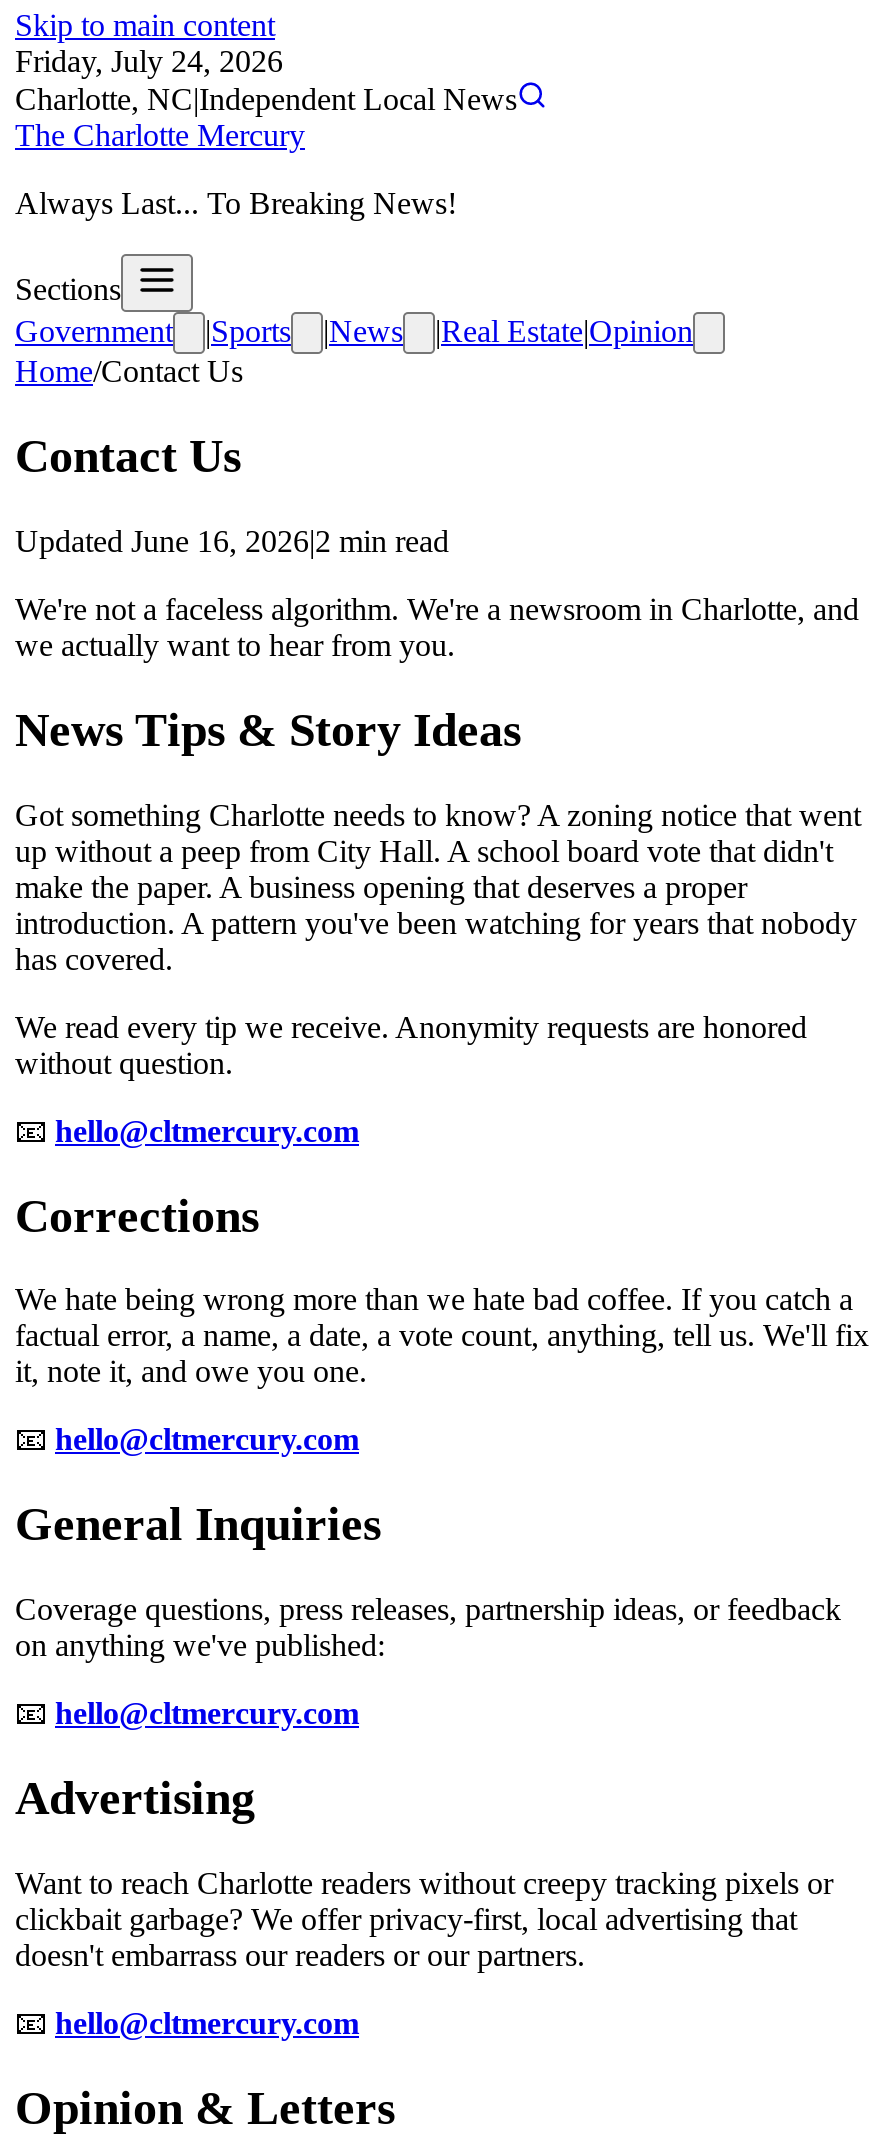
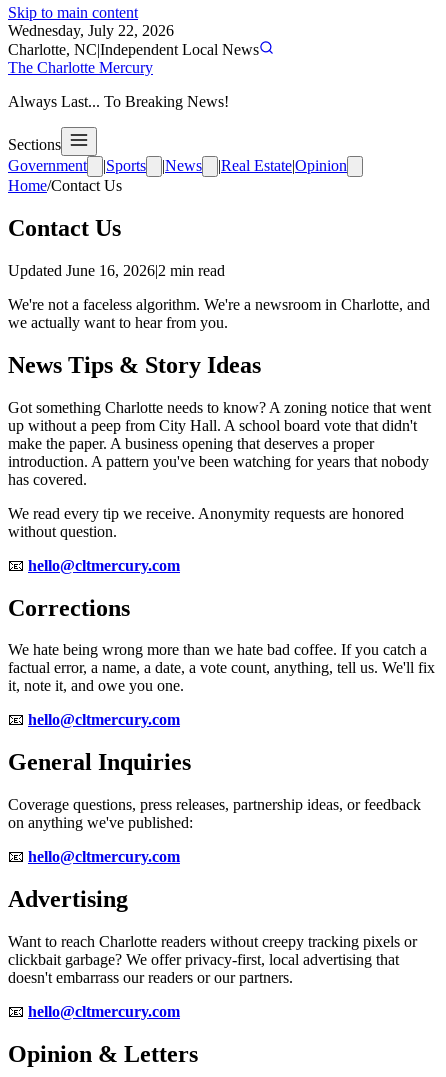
[15,44,283,78] Friday, July 24, 2026 -> [8,22,174,39] Wednesday, July 22, 2026

